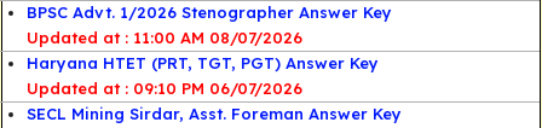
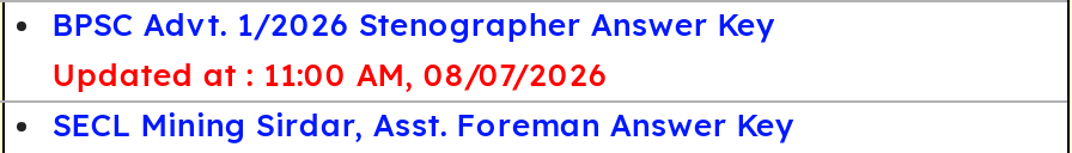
[26,28,379,98] 11:00 AM 08/07/2026 | Haryana HTET (PRT, TGT, PGT) Answer Key | 09:10 PM 06/07/2026 -> [253,56,608,94] 11:00 AM, 08/07/2026

